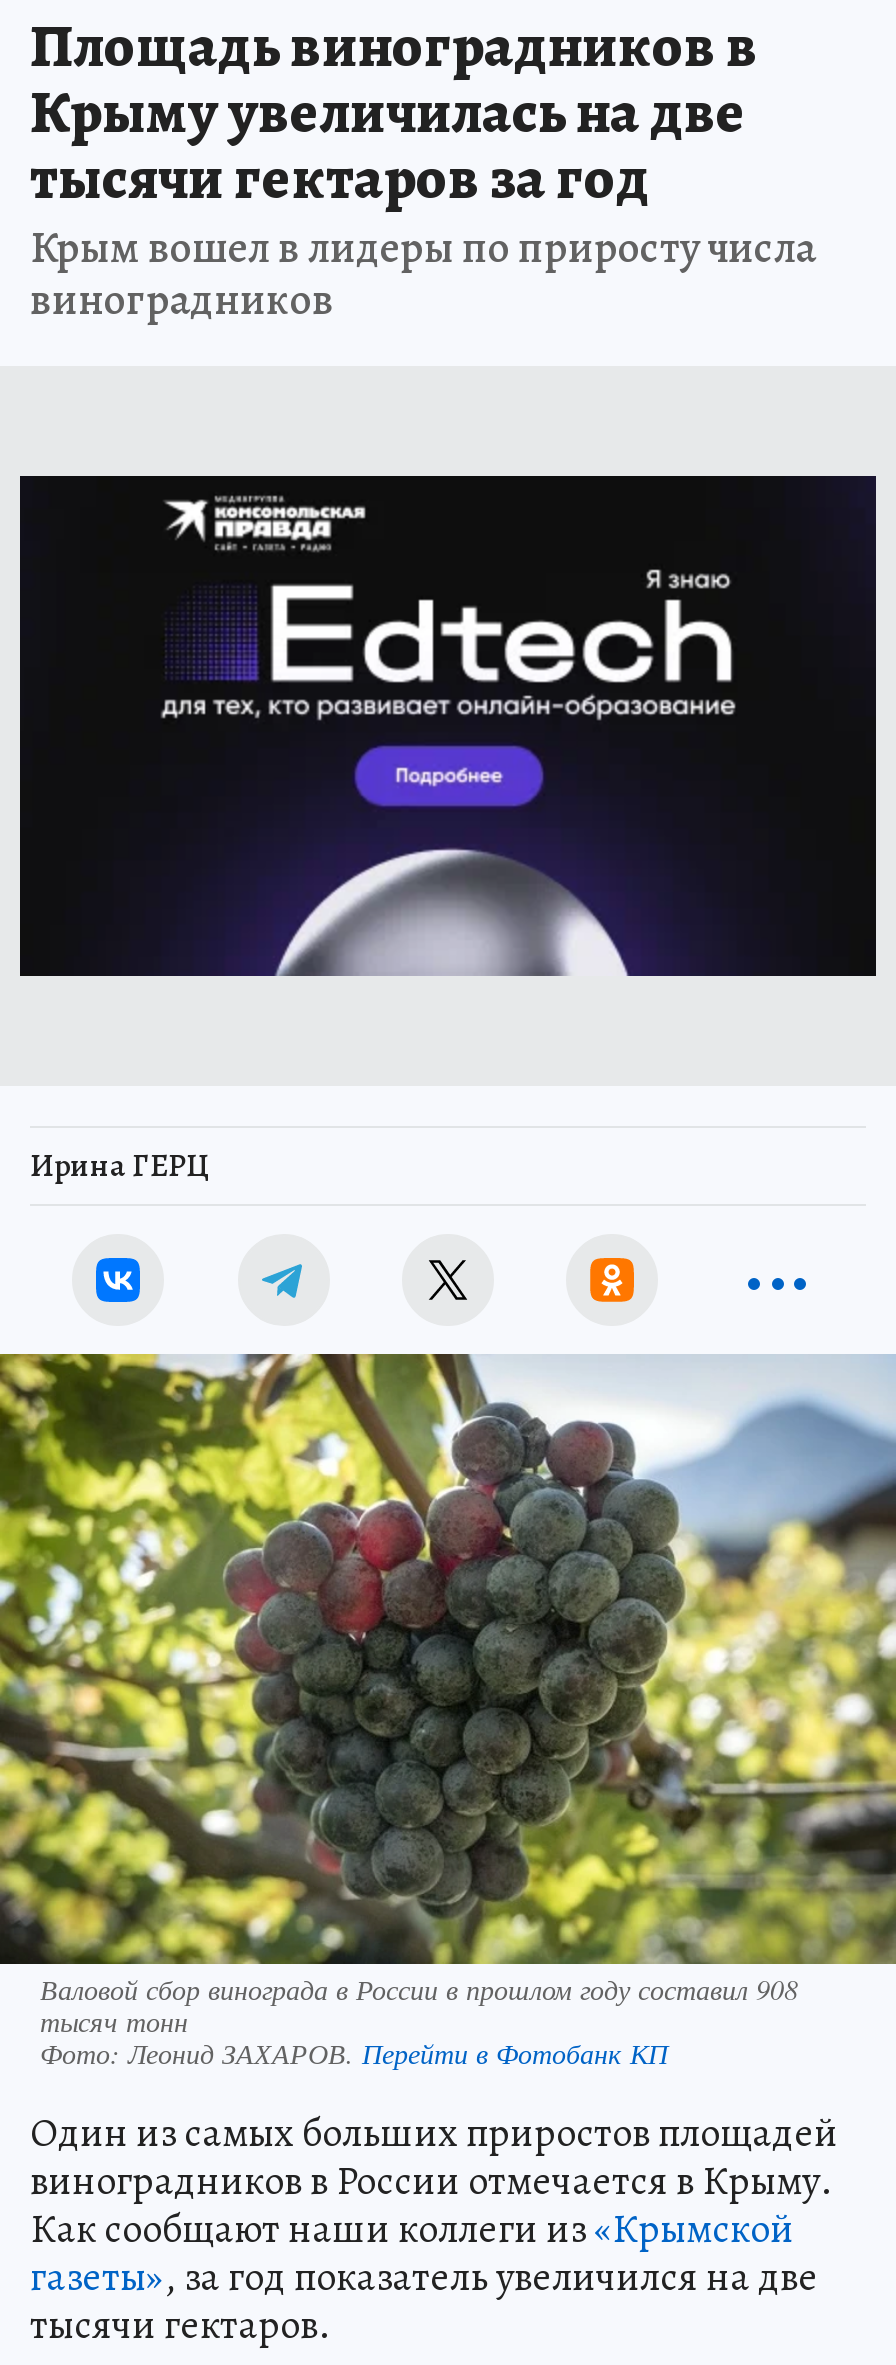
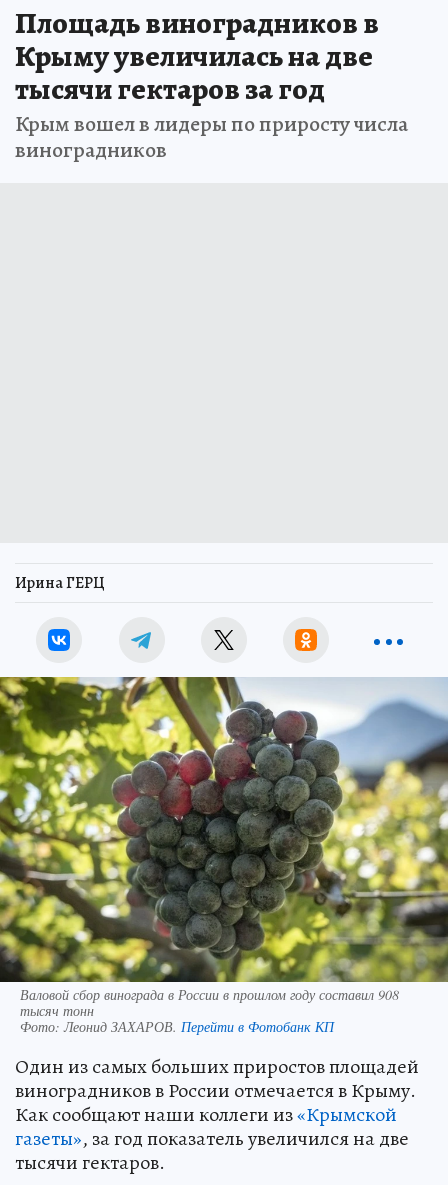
[18,474,878,978] [image] -> none

